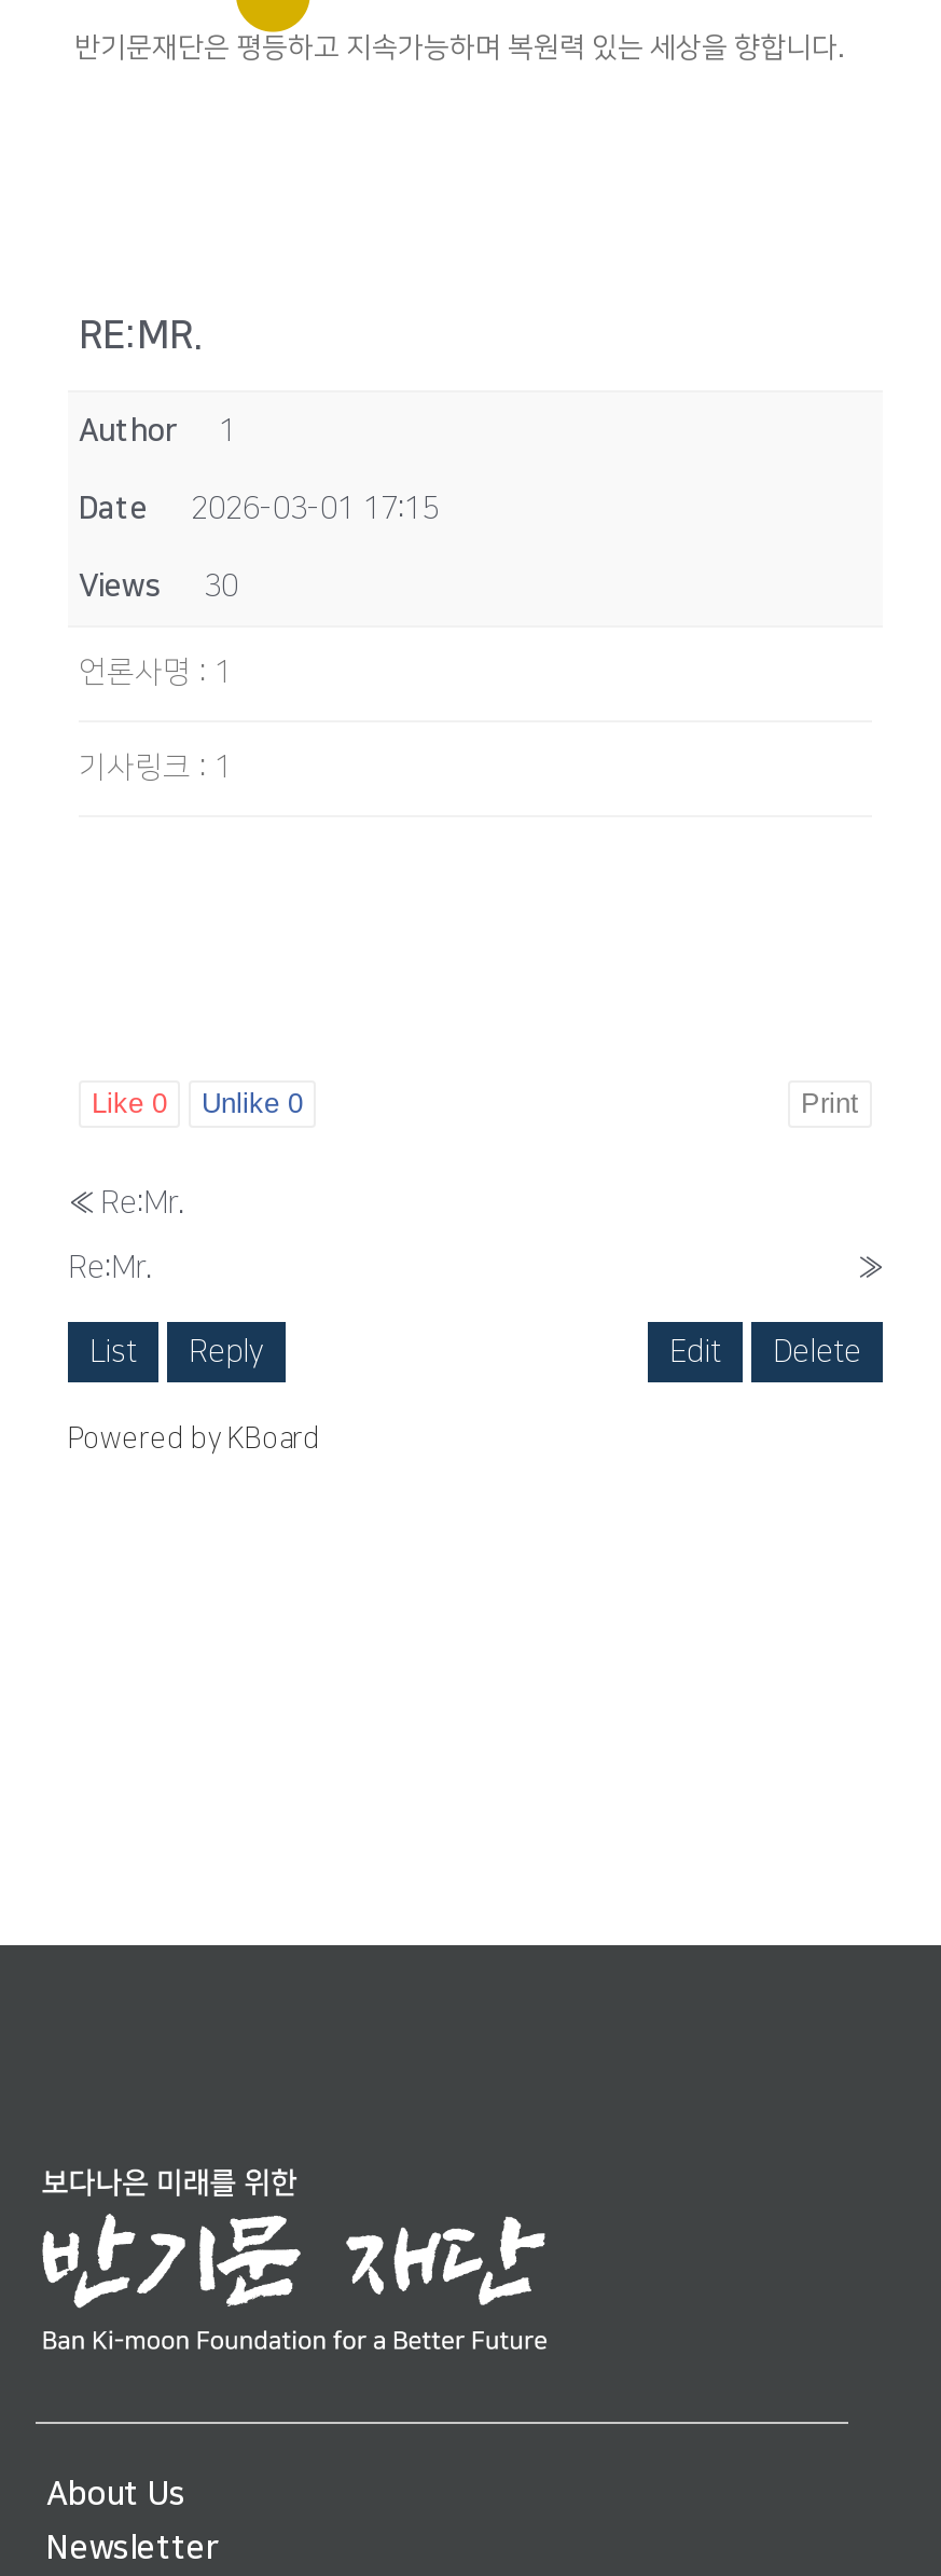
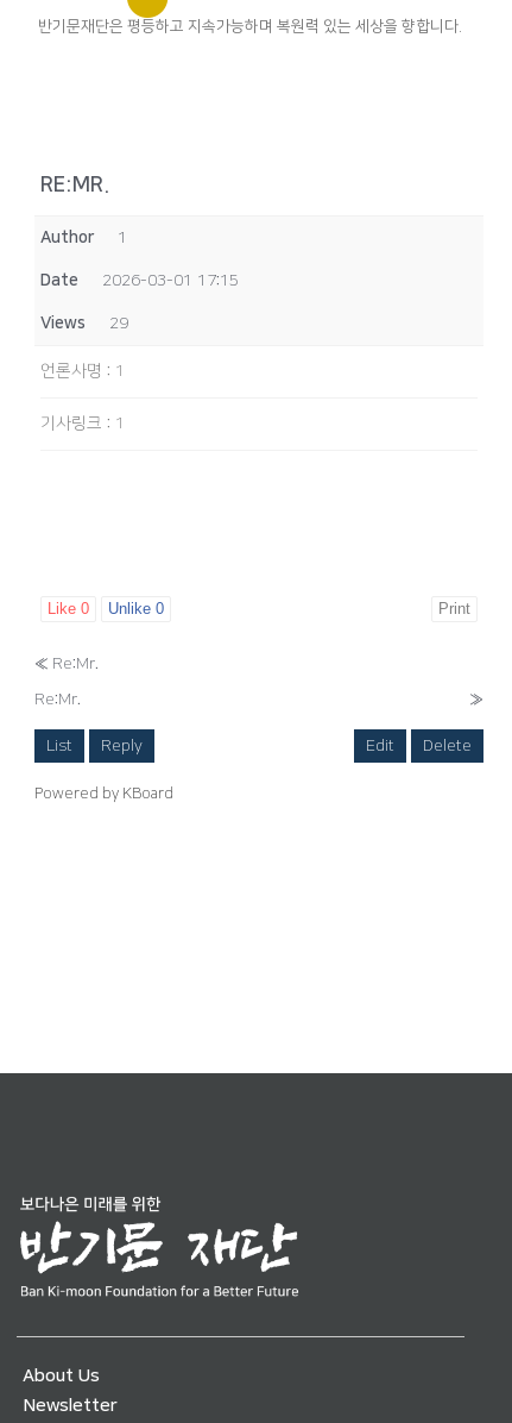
[79,569,238,604] Views 30 -> [40,314,128,333] Views 29

